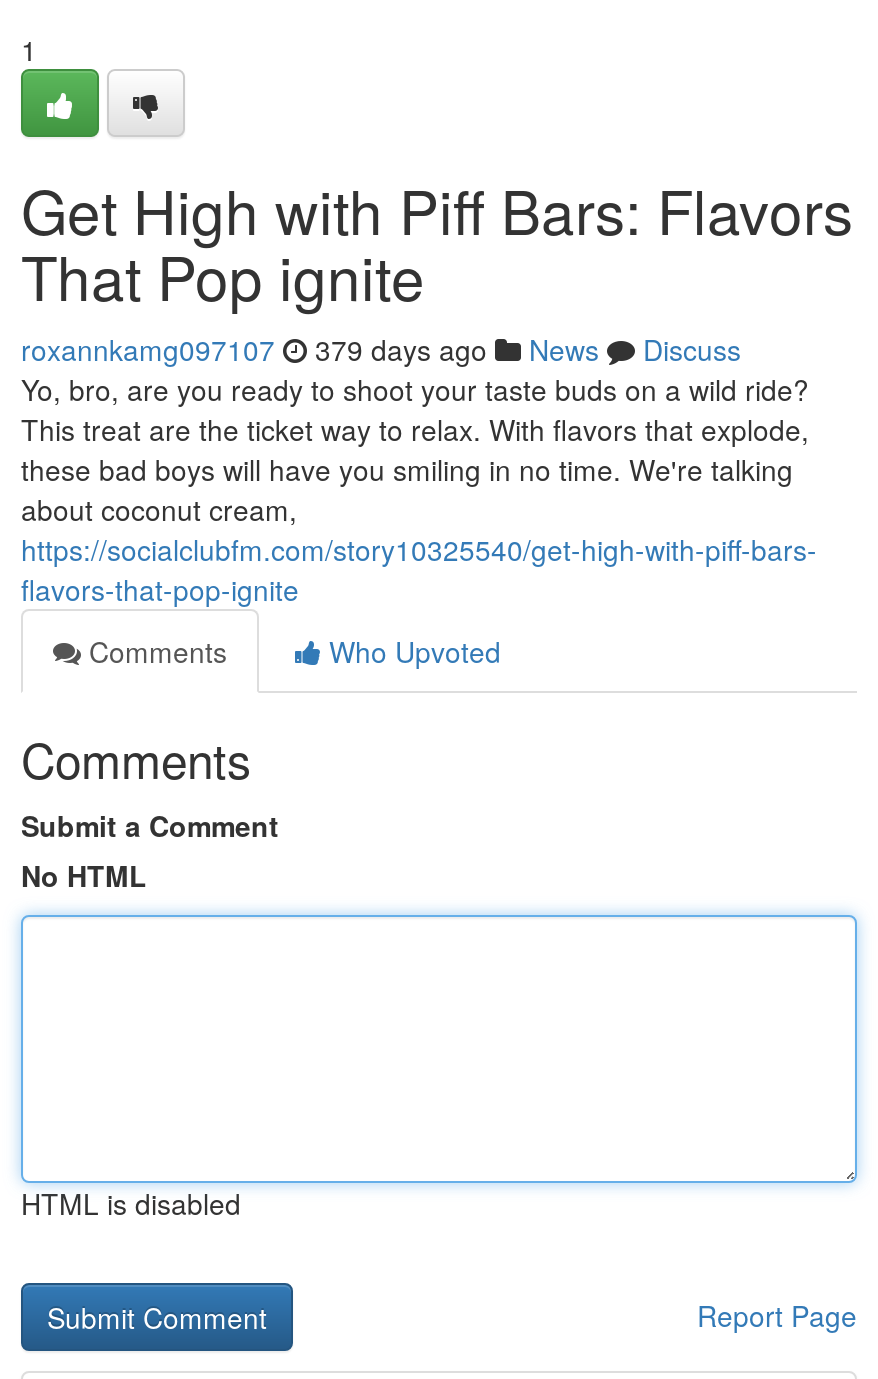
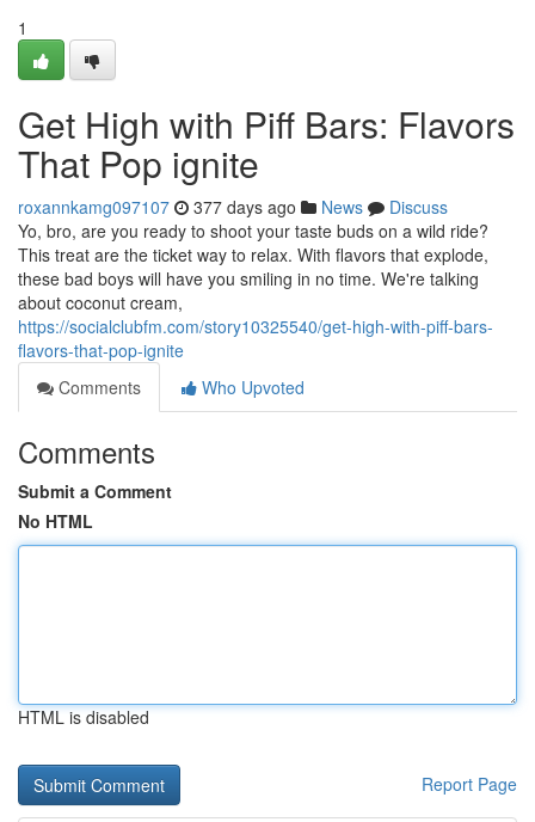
[21,329,741,369] roxannkamg097107 379 days ago News Discuss -> [18,195,448,219] roxannkamg097107 377 days ago News Discuss

